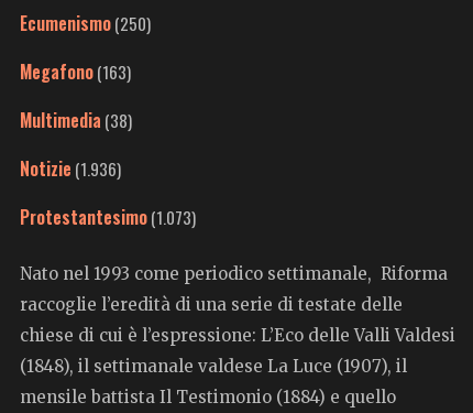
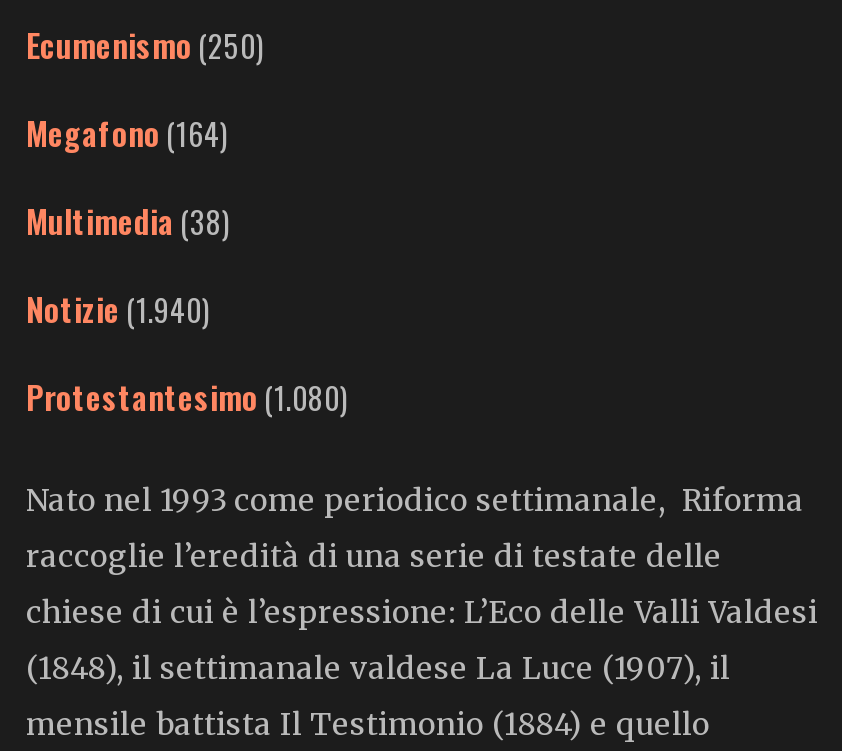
[20,58,131,85] Megafono (163) -> [26,108,228,156] Megafono (164)
[20,155,121,182] Notizie (1.936) -> [26,284,210,332] Notizie (1.940)
[20,204,196,230] Protestantesimo (1.073) -> [26,372,348,420] Protestantesimo (1.080)

